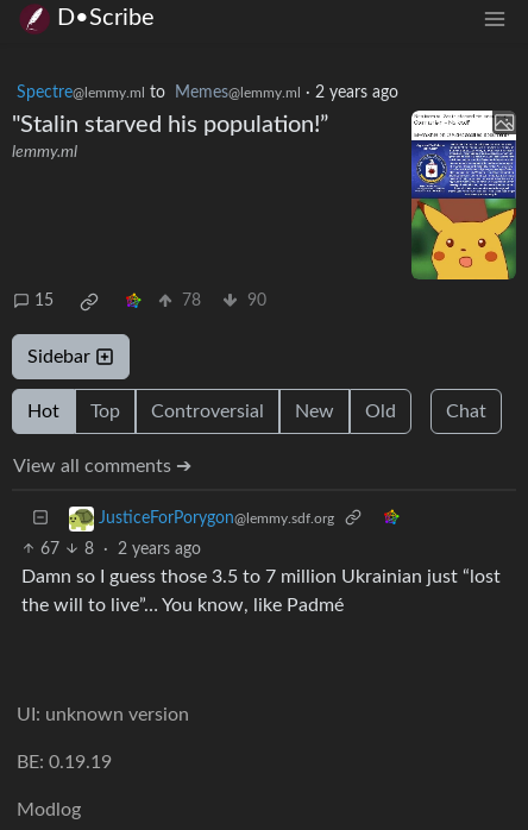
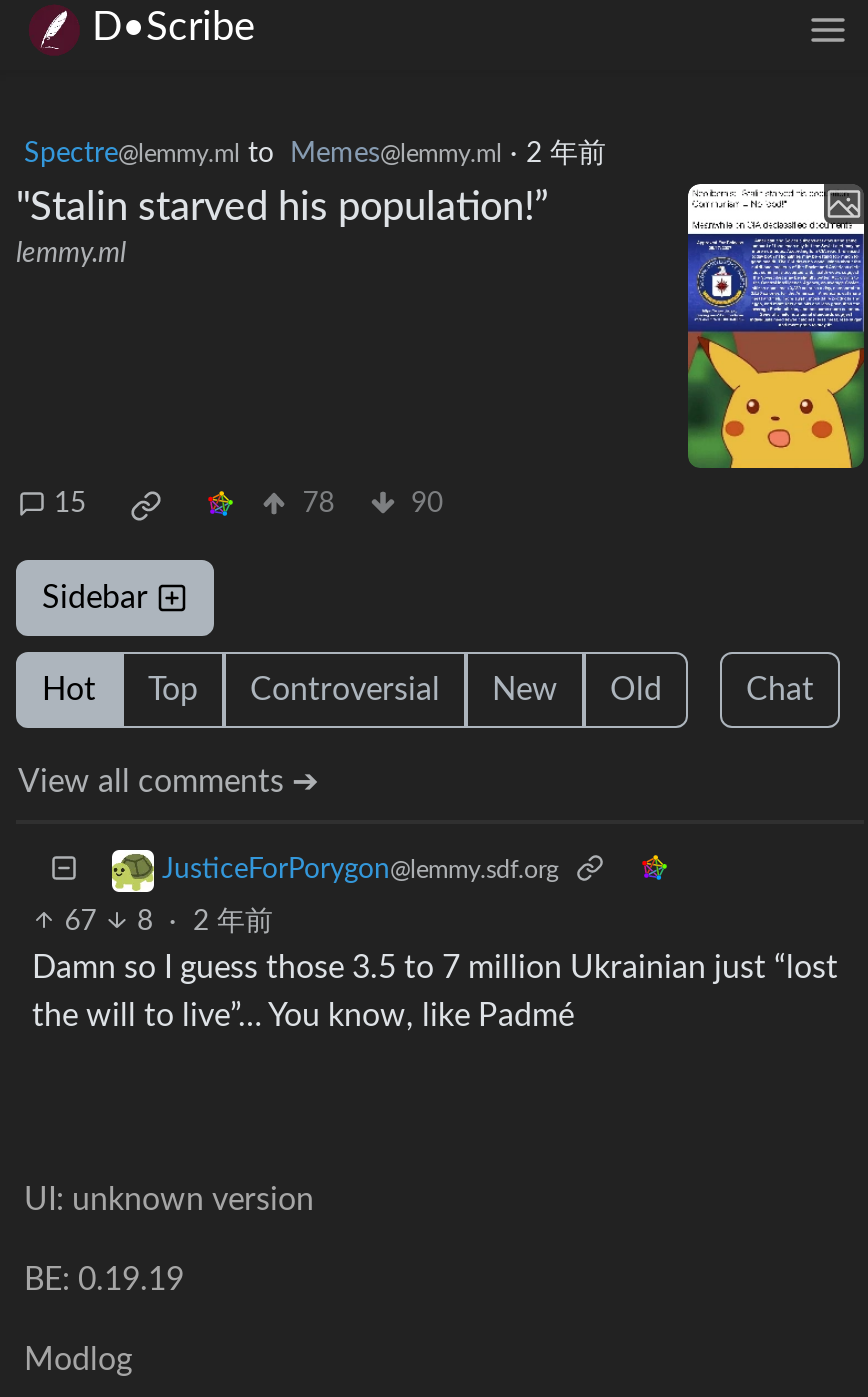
[17,84,398,101] Spectre@lemmy.ml to Memes@lemmy.ml · 2 years ago -> [24,140,606,168] Spectre@lemmy.ml to Memes@lemmy.ml · 2 年前
[41,541,200,557] 67 8 · 2 years ago -> [64,907,273,935] 67 8 · 2 年前

